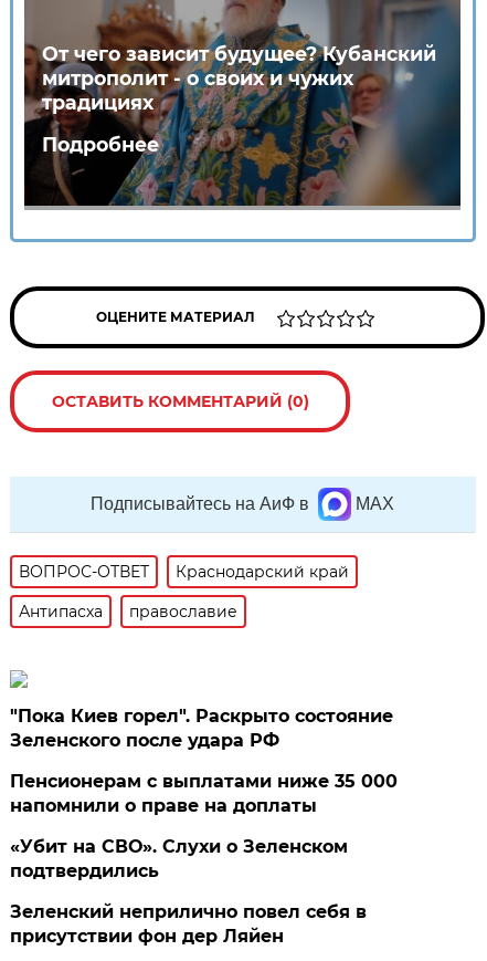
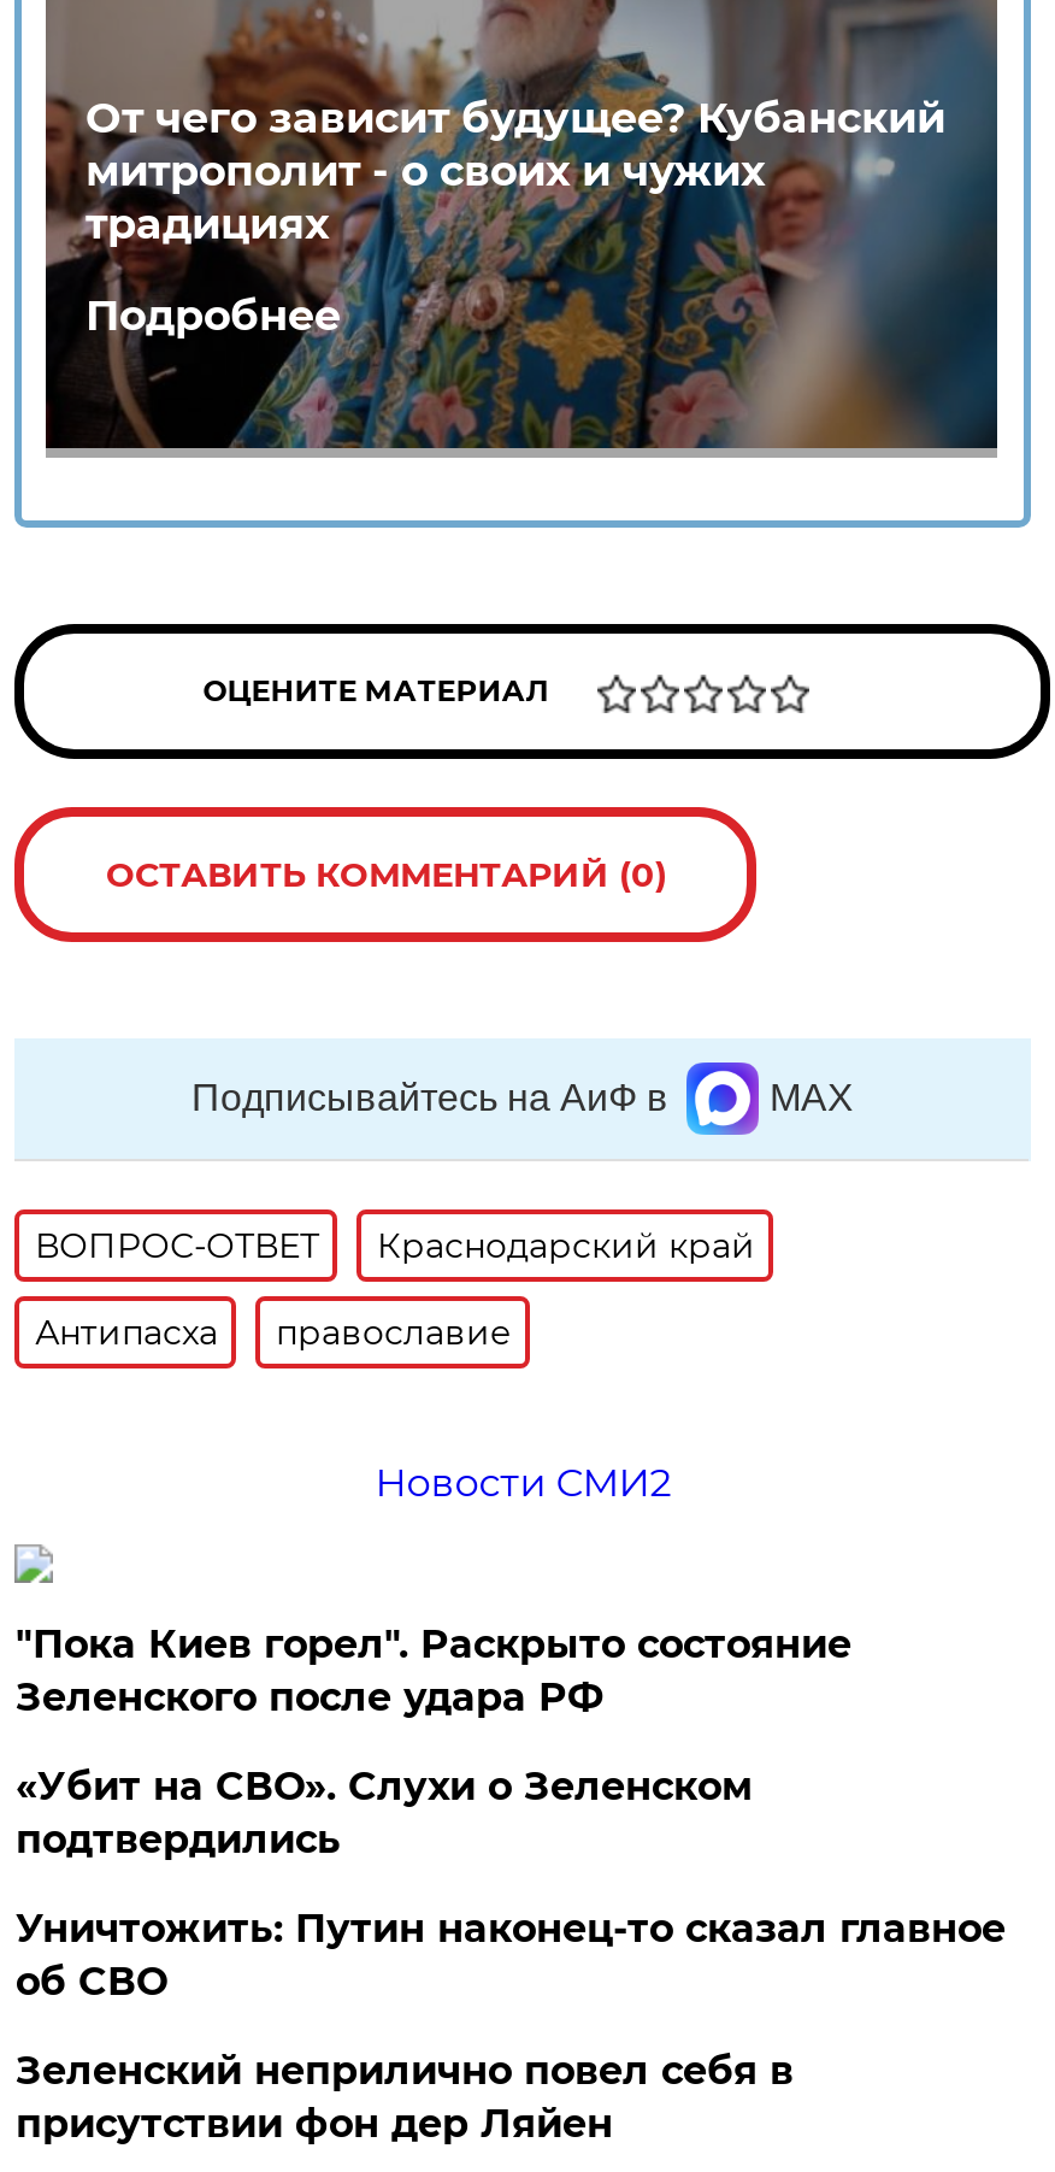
none -> [375,1460,671,1506] Новости СМИ2
[10,771,398,816] Пенсионерам с выплатами ниже 35 000 | напомнили о праве на доплаты -> none
moved [10,836,348,881] -> [15,1764,752,1862]: «Убит на СВО». Слухи о Зеленском | подтвердились
none -> [15,1906,1005,2005] Уничтожить: Путин наконец-то сказал главное | об СВО

